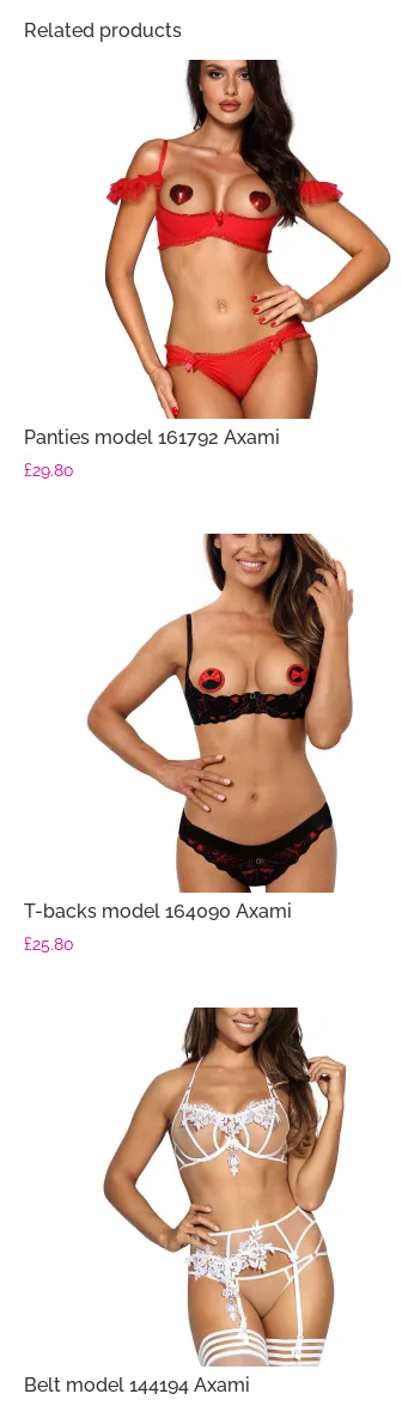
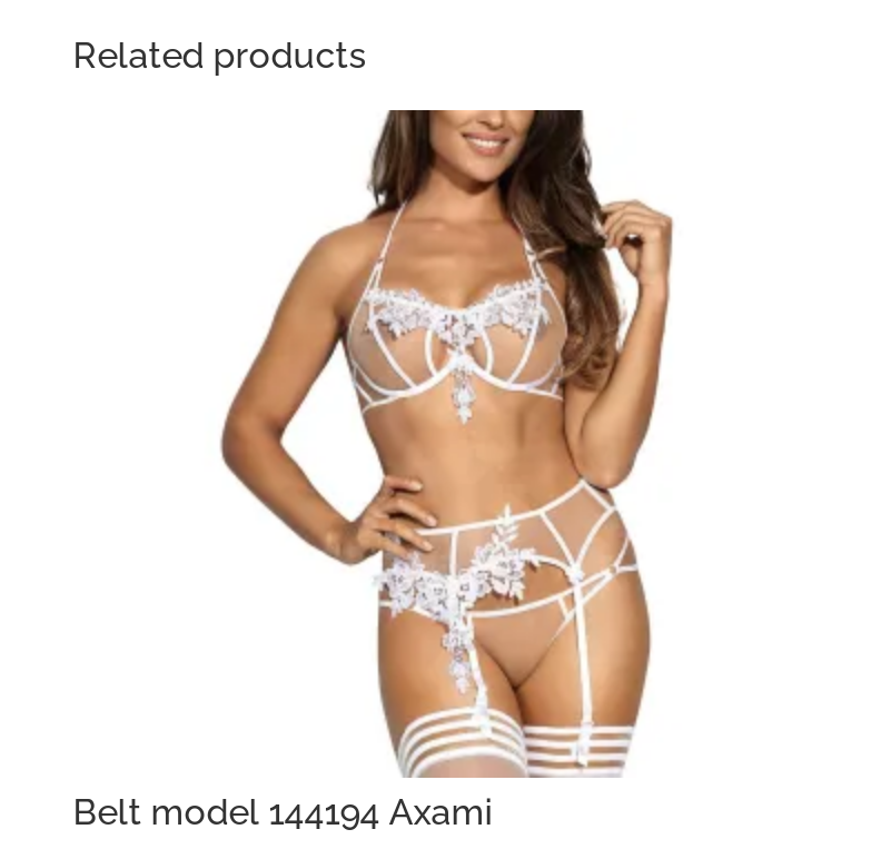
[24,59,391,479] [image] | Panties model 161792 Axami | £29.80 -> none
[24,532,354,953] [image] | T-backs model 164090 Axami | £25.80 -> none

